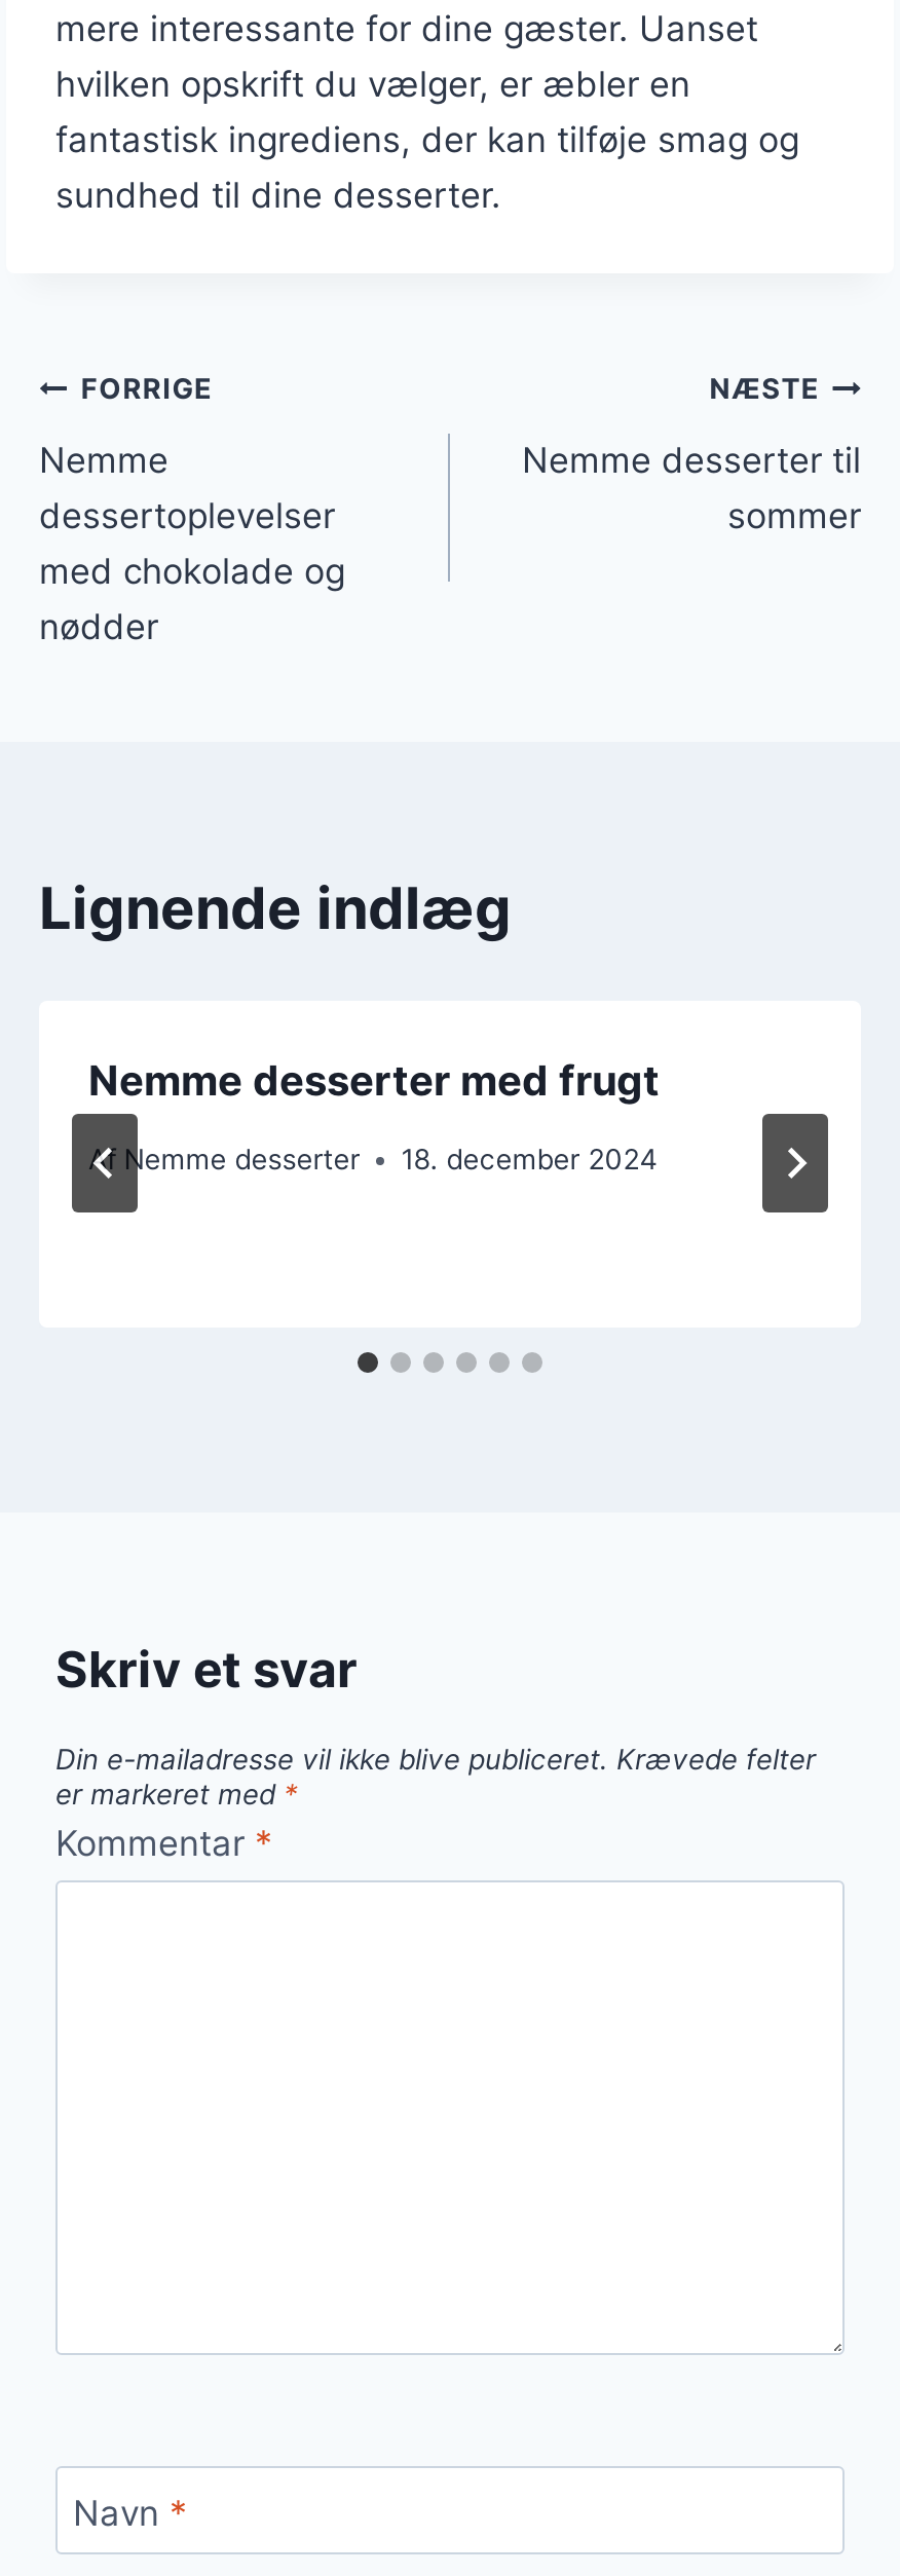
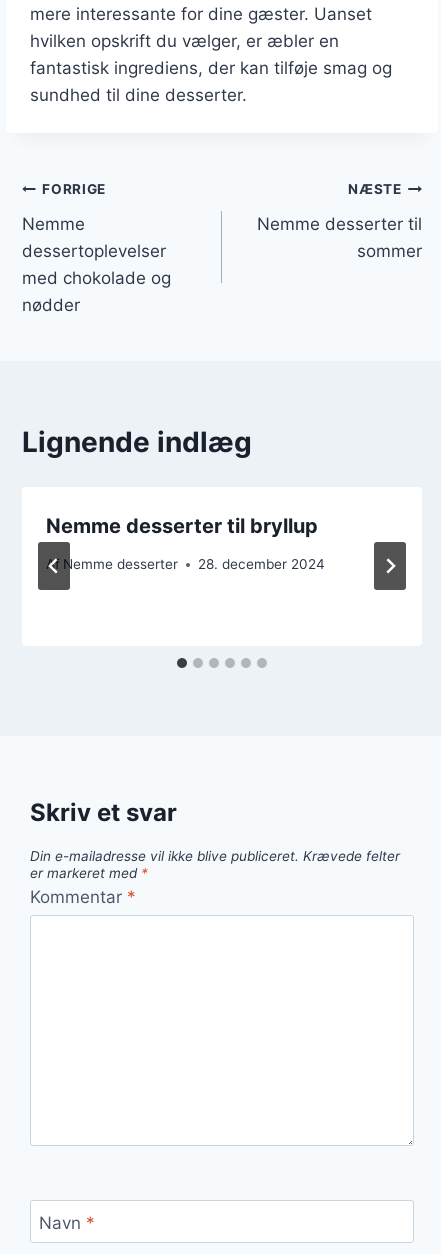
[88,1055,660,1105] Nemme desserter med frugt -> [46,513,318,537] Nemme desserter til bryllup
[88,1143,658,1176] Af Nemme desserter 18. december 2024 -> [46,556,325,572] Af Nemme desserter 28. december 2024

